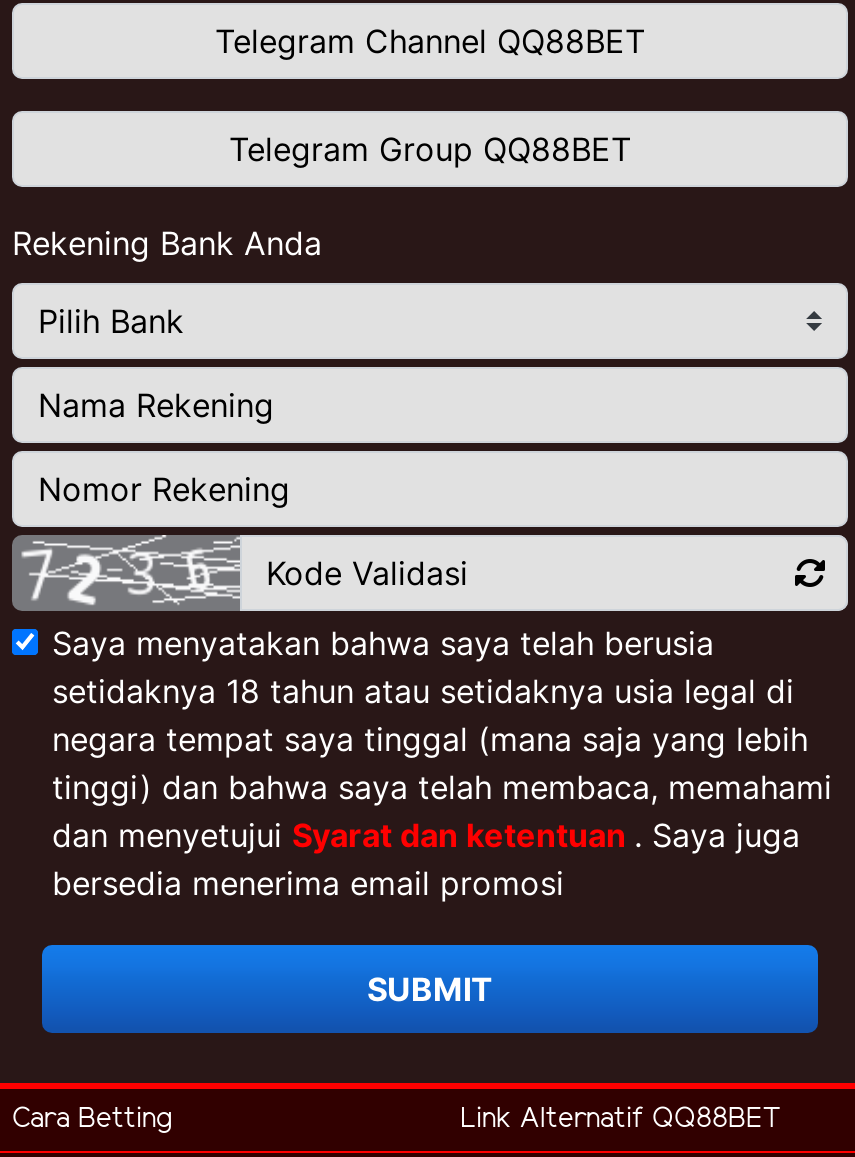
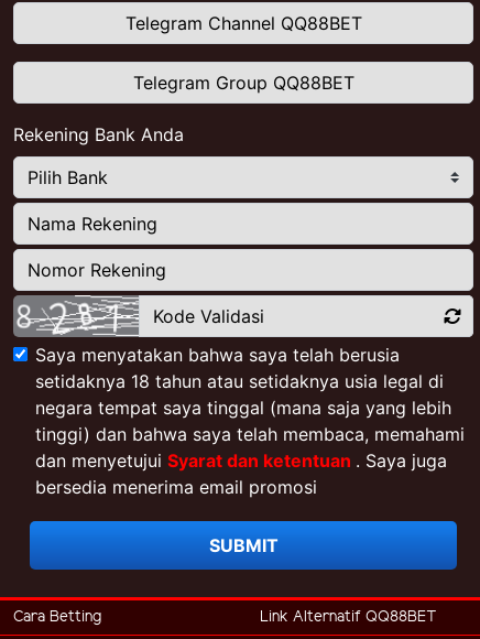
[20,535,238,611] [image] -> [17,295,138,336] [image]

